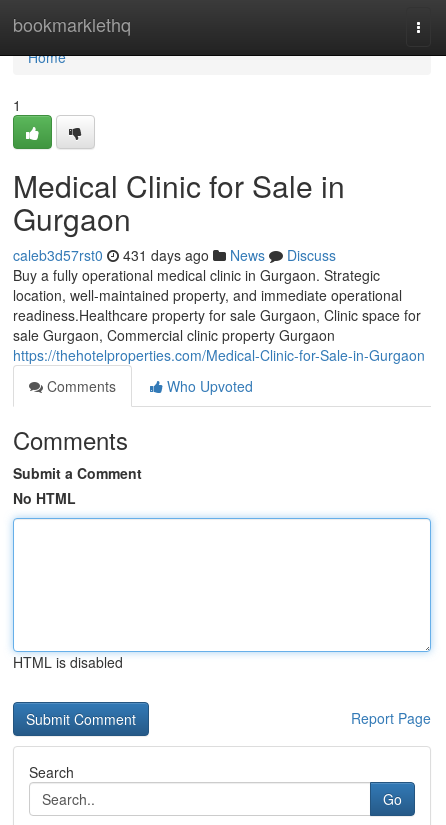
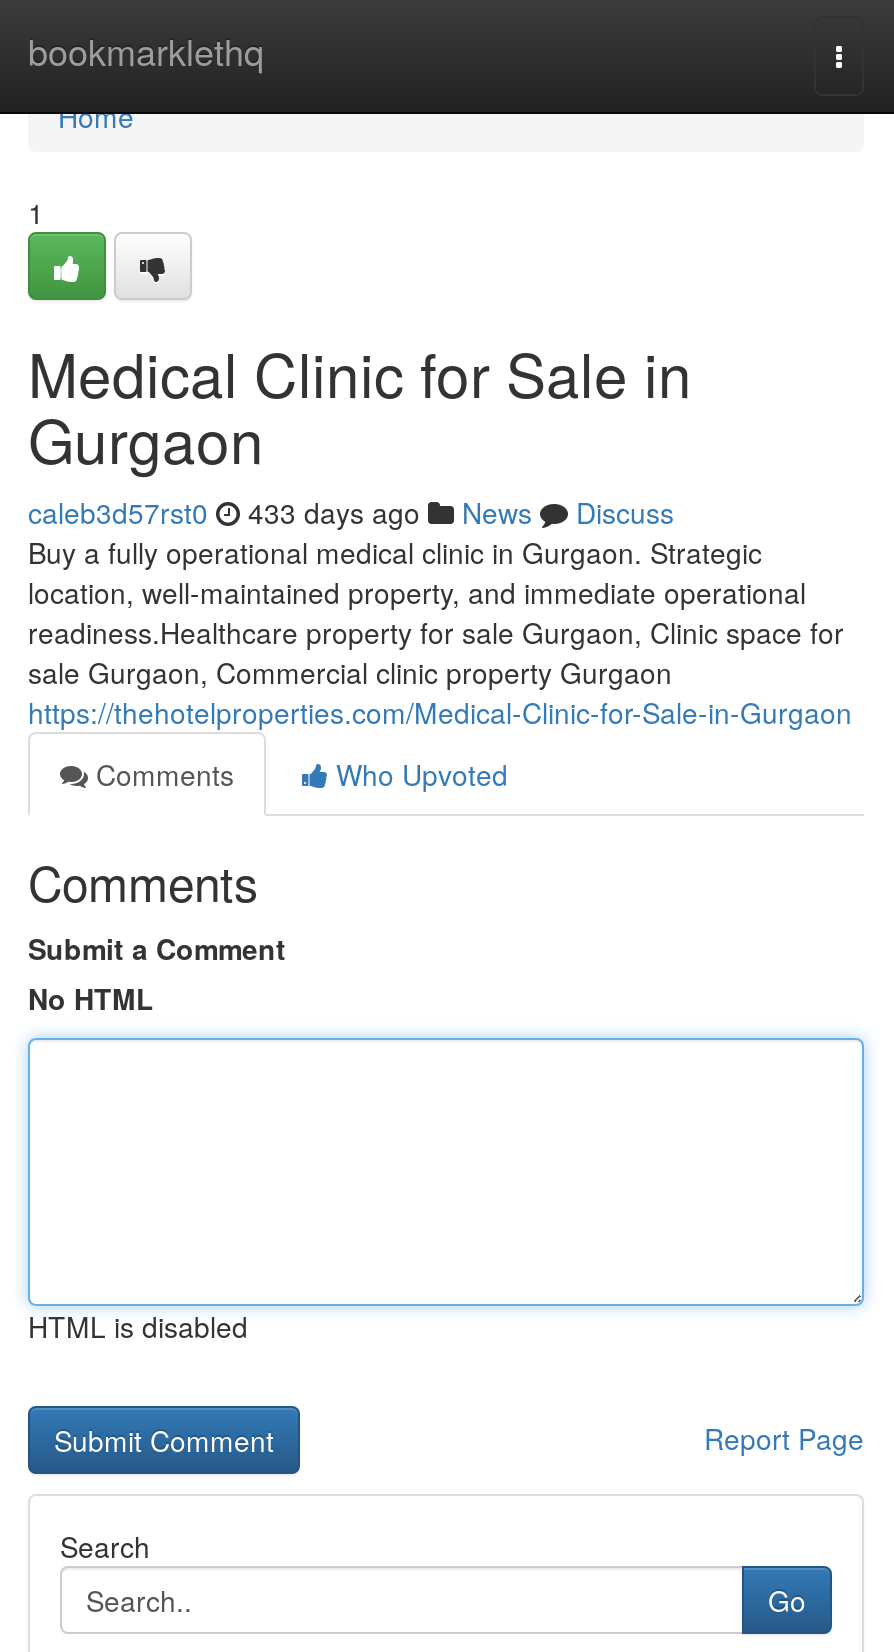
[13,245,336,265] caleb3d57rst0 431 days ago News Discuss -> [28,492,674,532] caleb3d57rst0 433 days ago News Discuss

